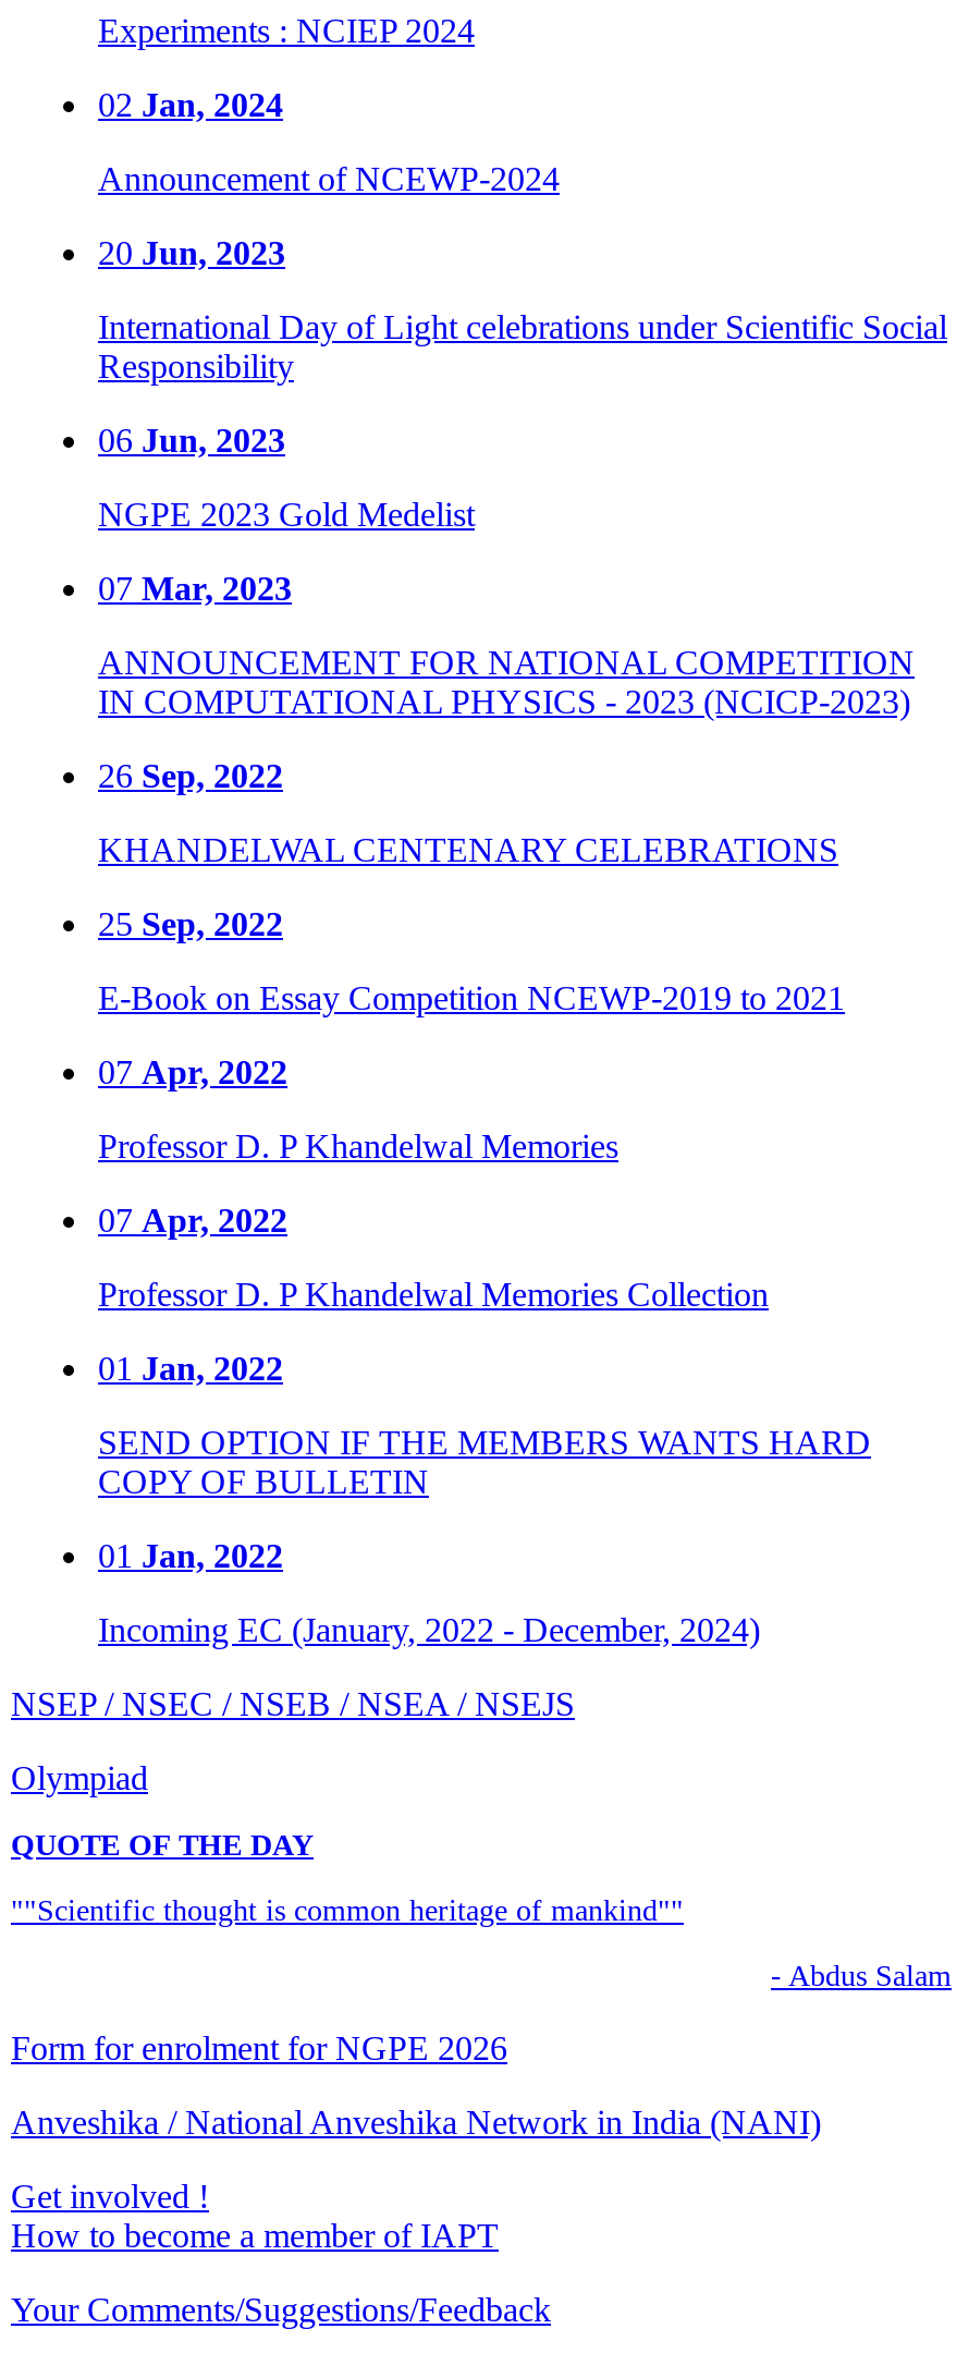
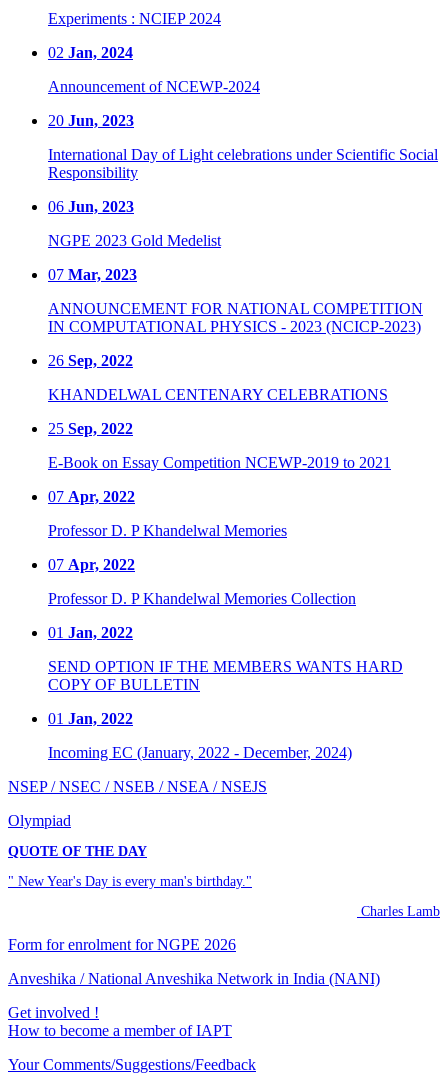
[11,1895,684,1928] ""Scientific thought is common heritage of mankind"" -> [8,874,252,889] " New Year's Day is every man's birthday."
[771,1961,952,1993] - Abdus Salam -> [357,904,440,919] Charles Lamb

